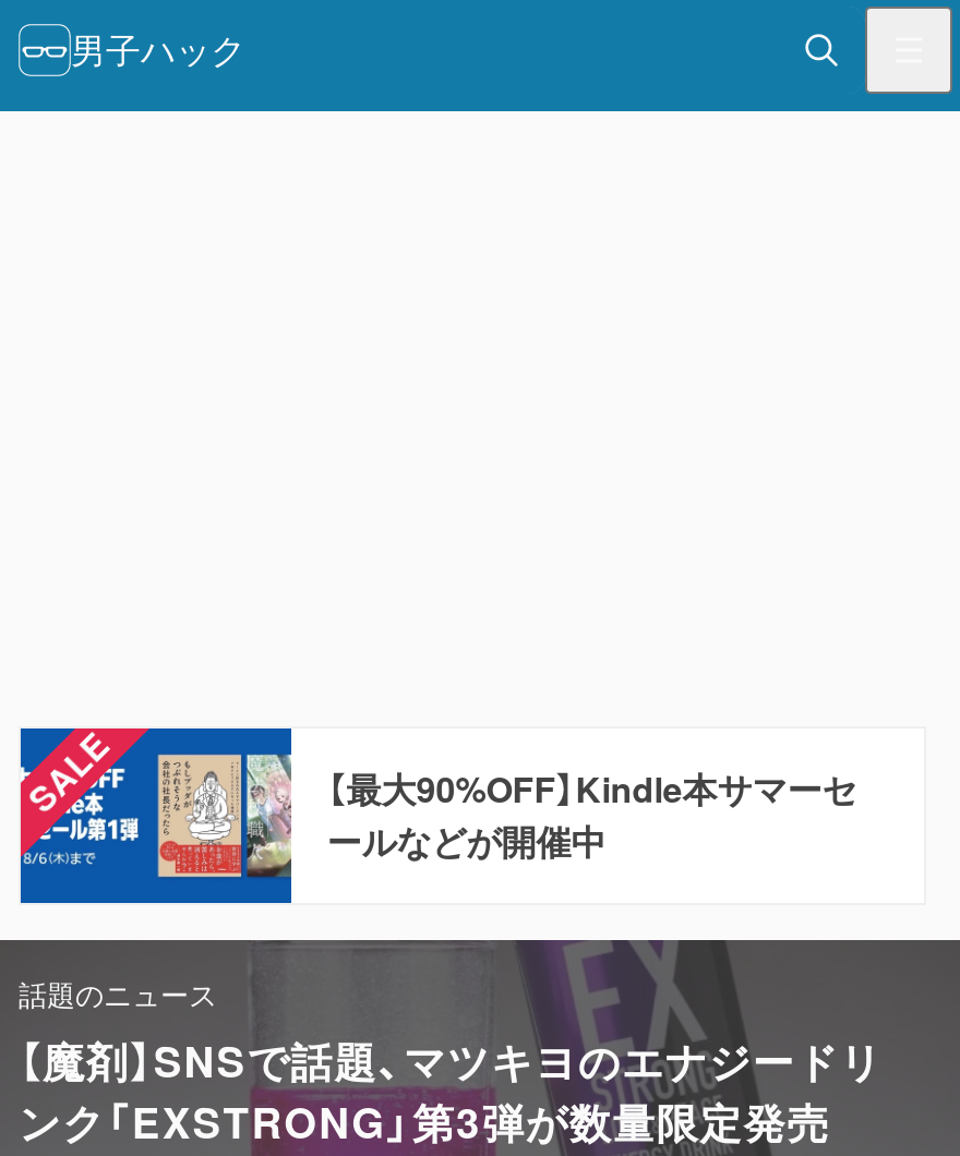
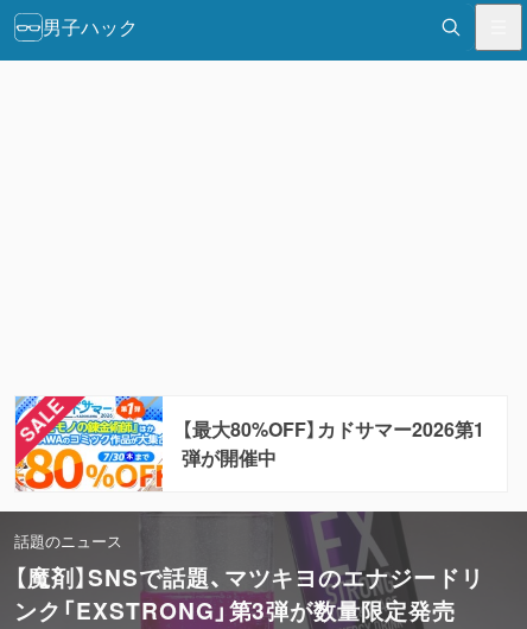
[19,726,857,905] [image] | 【最大90%OFF】Kindle本サマーセ | ールなどが開催中 -> [14,395,485,491] [image] | 【最大80%OFF】カドサマー2026第1 | 弾が開催中

